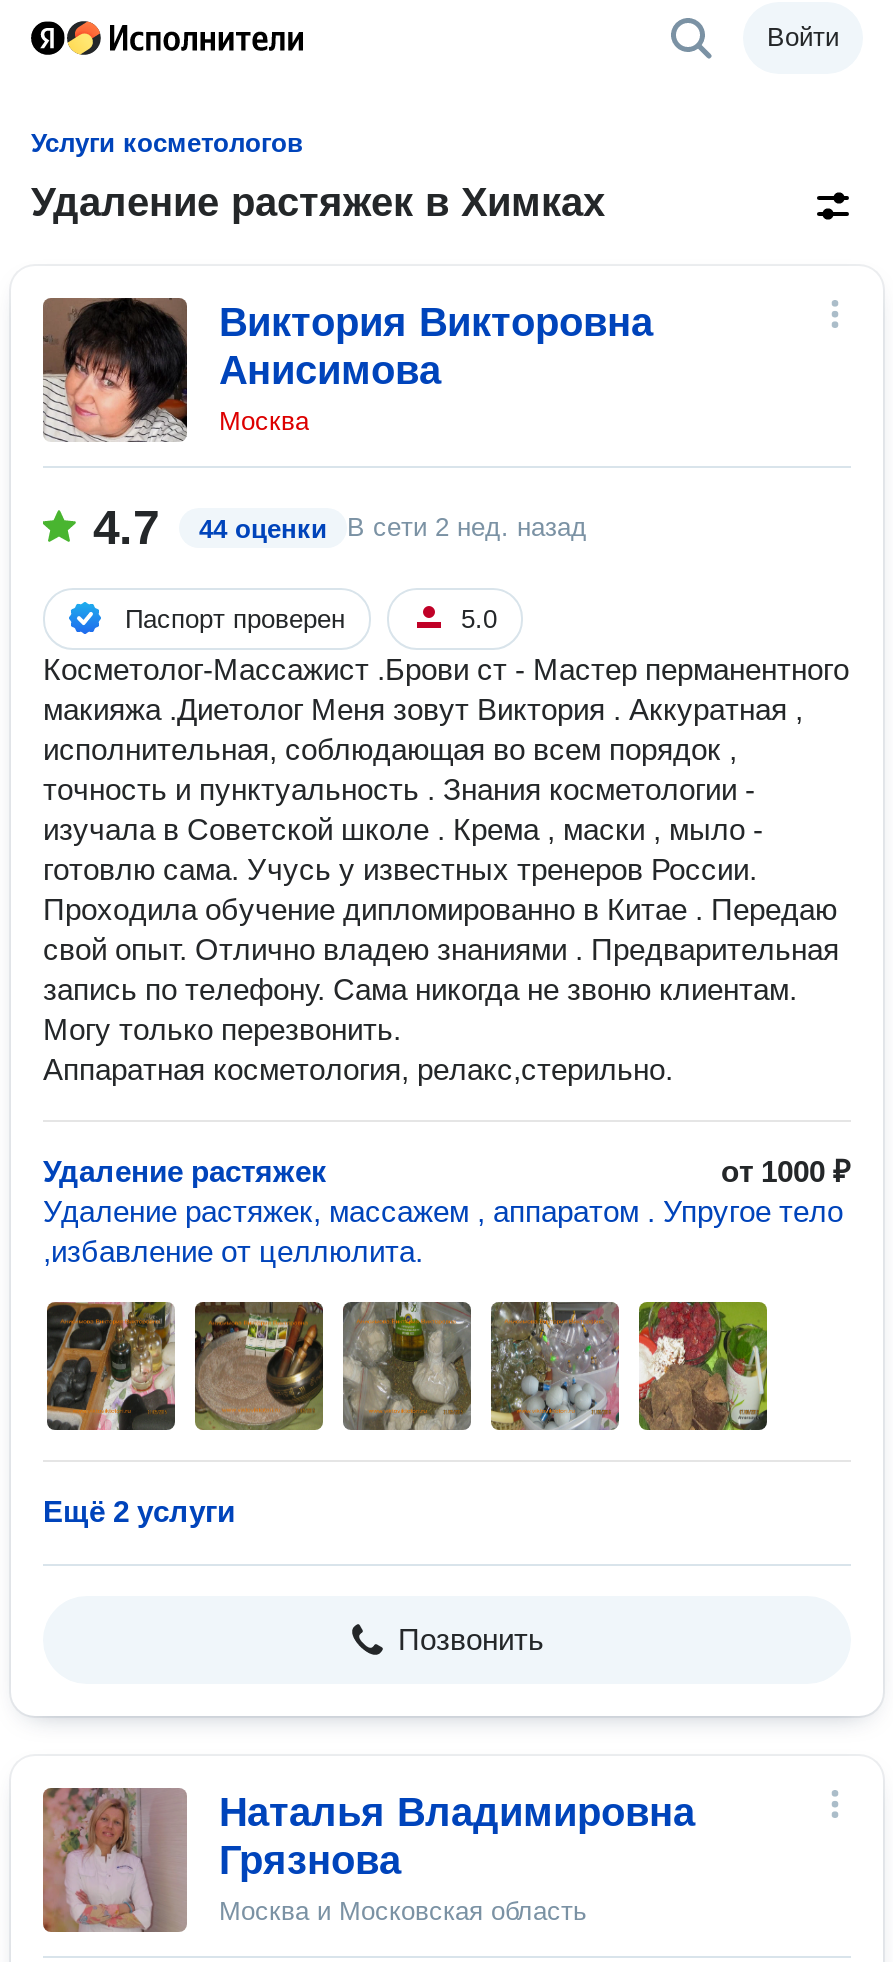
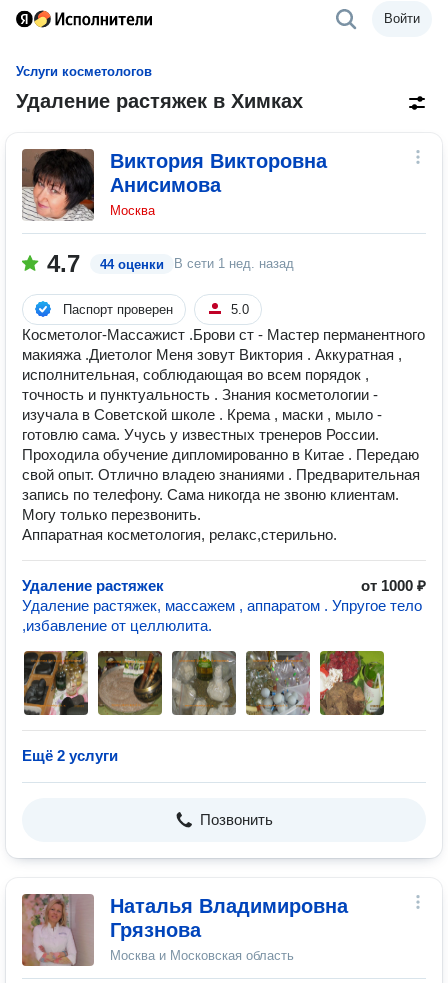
[347,512,587,542] В сети 2 нед. назад -> [174,256,294,271] В сети 1 нед. назад

